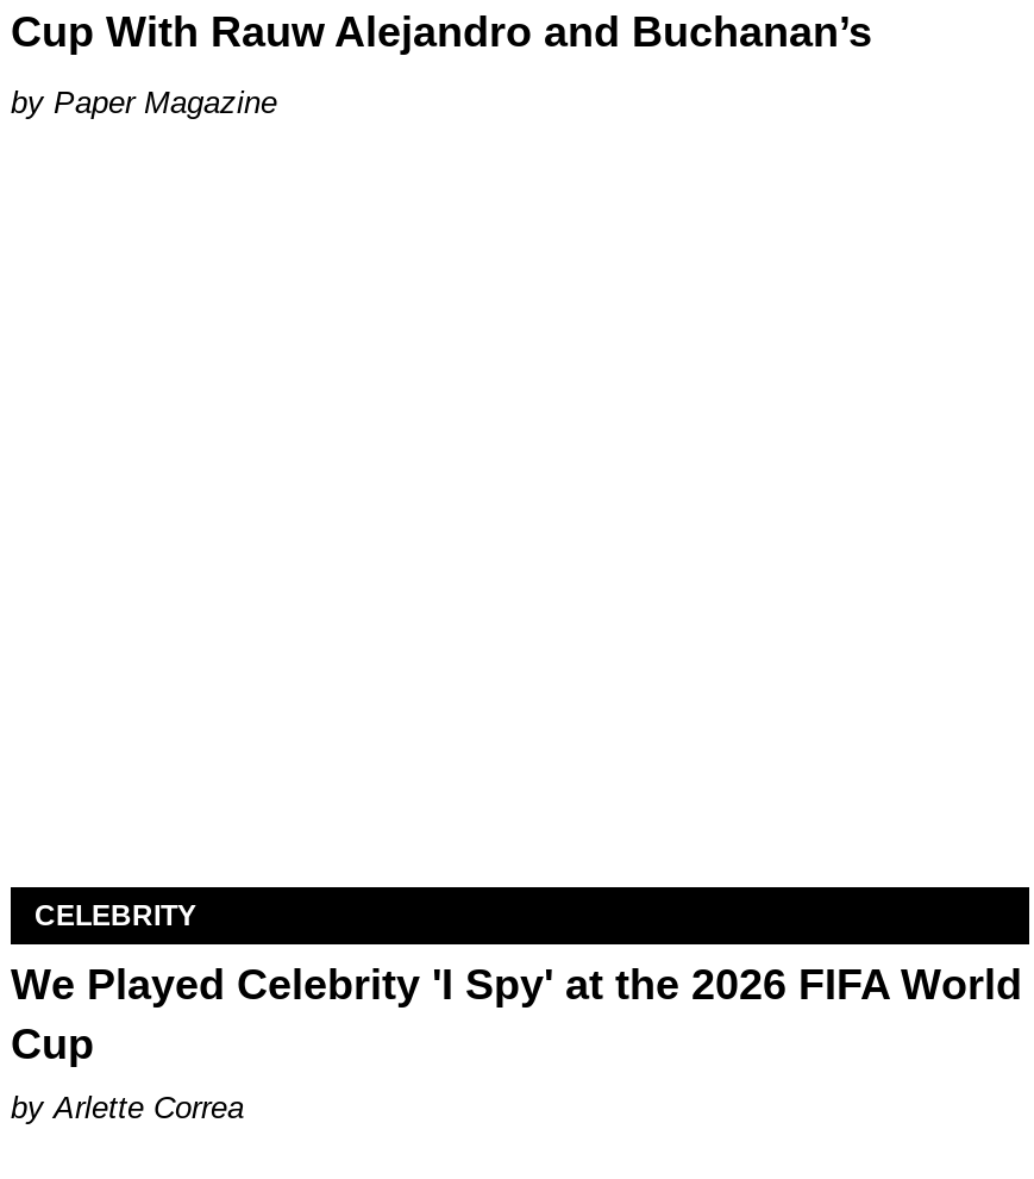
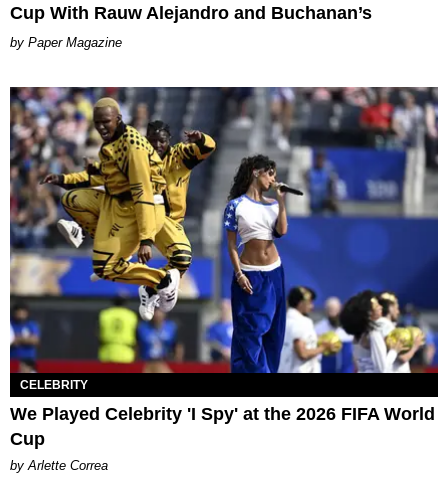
none -> [9,86,439,374] [image]

